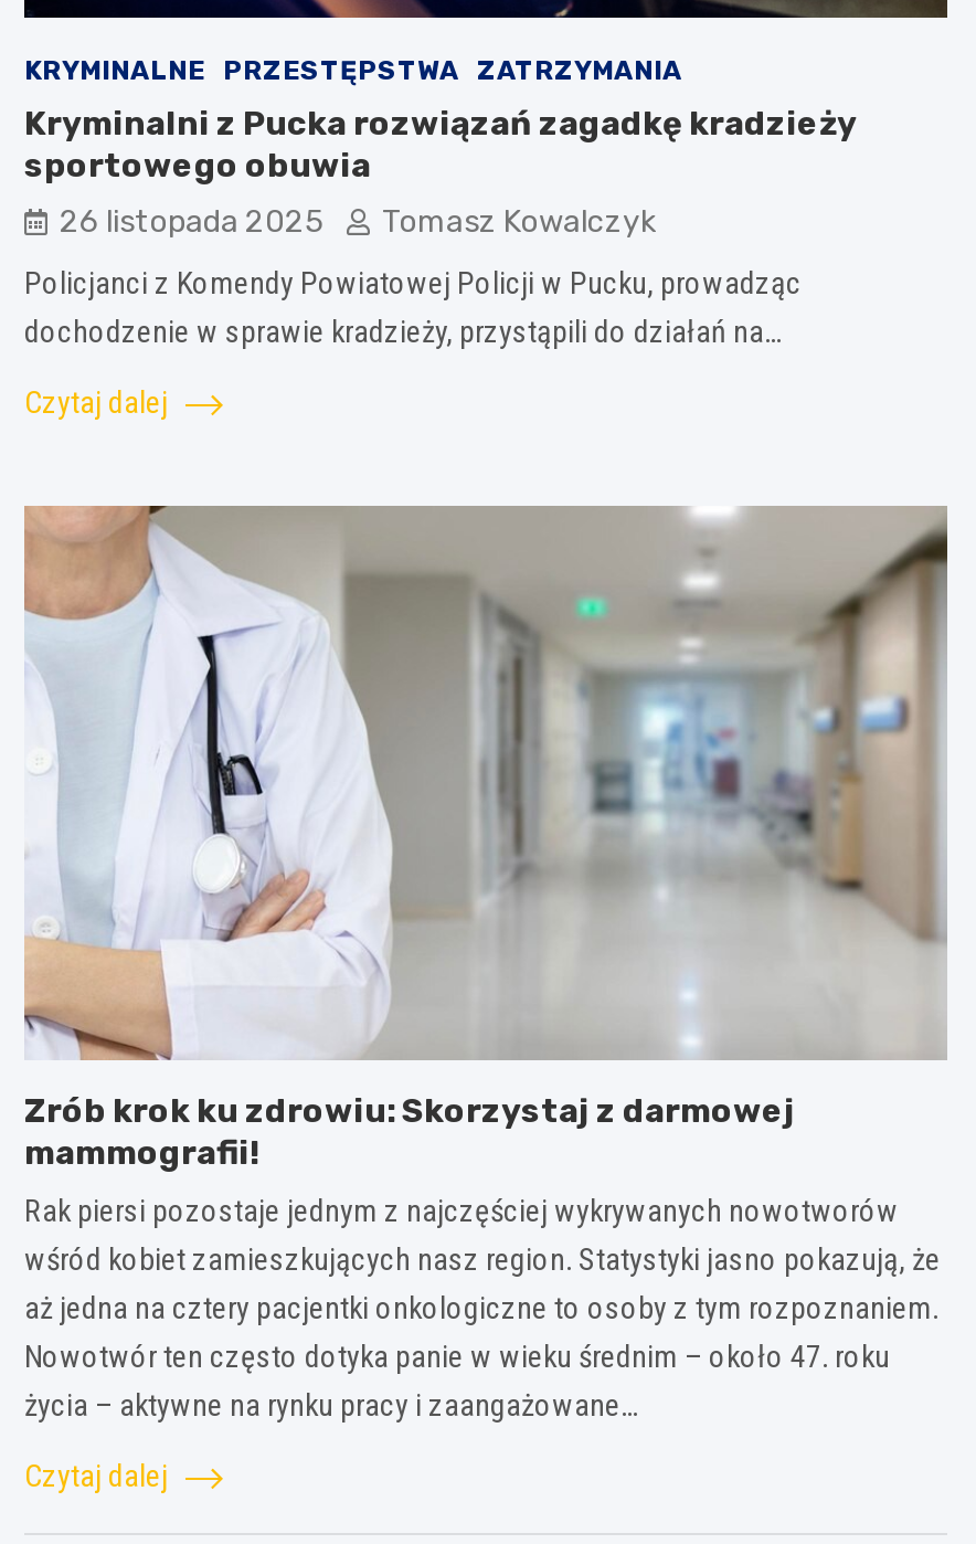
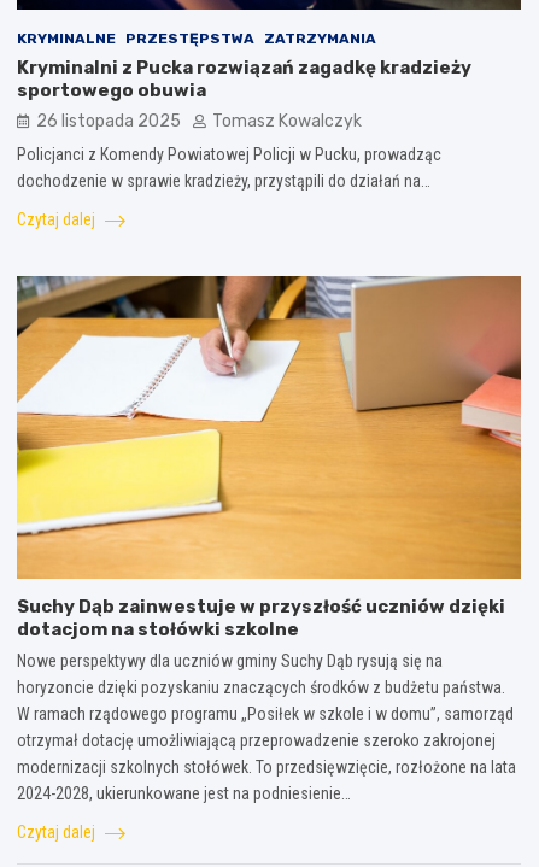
[22,504,950,1173] [image] | Zrób krok ku zdrowiu: Skorzystaj z darmowej | mammografii! -> [16,275,522,640] [image] | Suchy Dąb zainwestuje w przyszłość uczniów dzięki | dotacjom na stołówki szkolne
[24,1193,941,1423] Rak piersi pozostaje jednym z najczęściej wykrywanych nowotworów | wśród kobiet zamieszkujących nasz region. Statystyki jasno pokazują, że | aż jedna na cztery pacjentki onkologiczne to osoby z tym rozpoznaniem. | Nowotwór ten często dotyka panie w wieku średnim – około 47. roku | życia – aktywne na rynku pracy i zaangażowane… -> [17,651,516,803] Nowe perspektywy dla uczniów gminy Suchy Dąb rysują się na | horyzoncie dzięki pozyskaniu znaczących środków z budżetu państwa. | W ramach rządowego programu „Posiłek w szkole i w domu”, samorząd | otrzymał dotację umożliwiającą przeprowadzenie szeroko zakrojonej | modernizacji szkolnych stołówek. To przedsięwzięcie, rozłożone na lata | 2024-2028, ukierunkowane jest na podniesienie…

